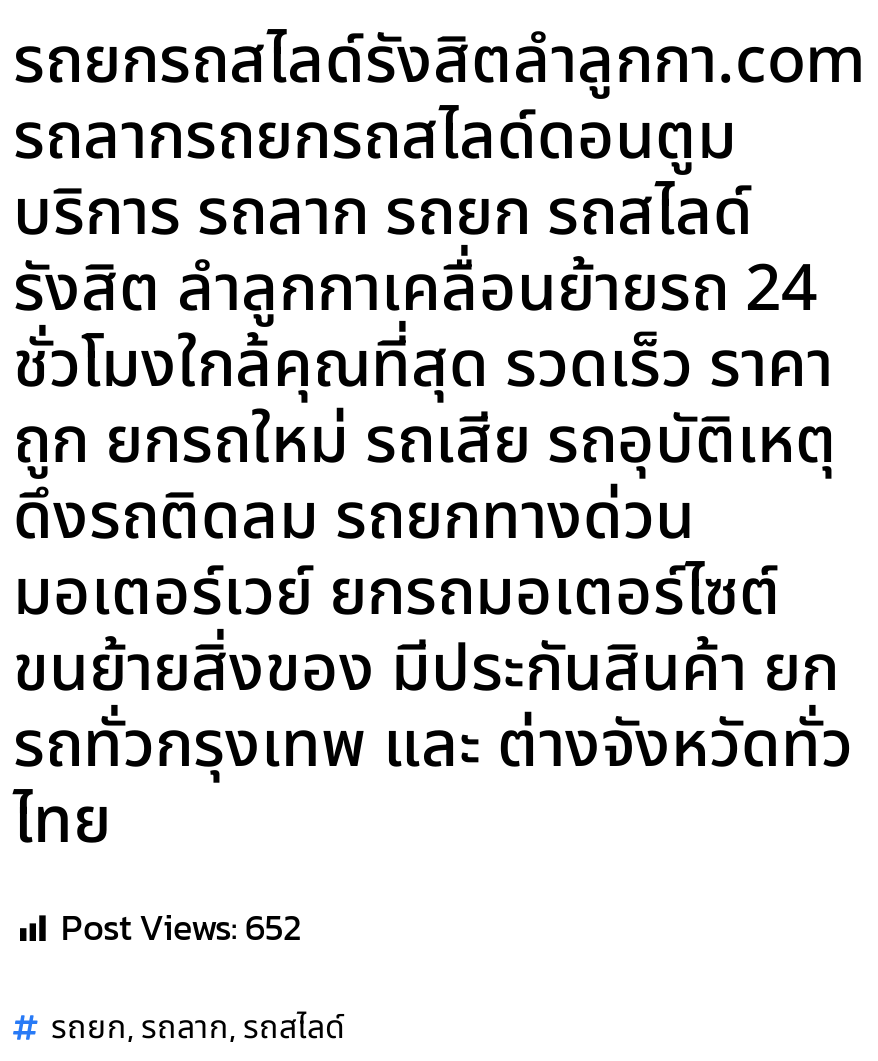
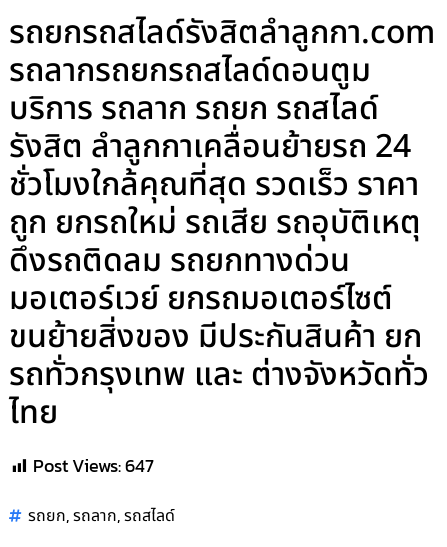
[61,900,301,954] Post Views: 652 -> [33,452,154,479] Post Views: 647

